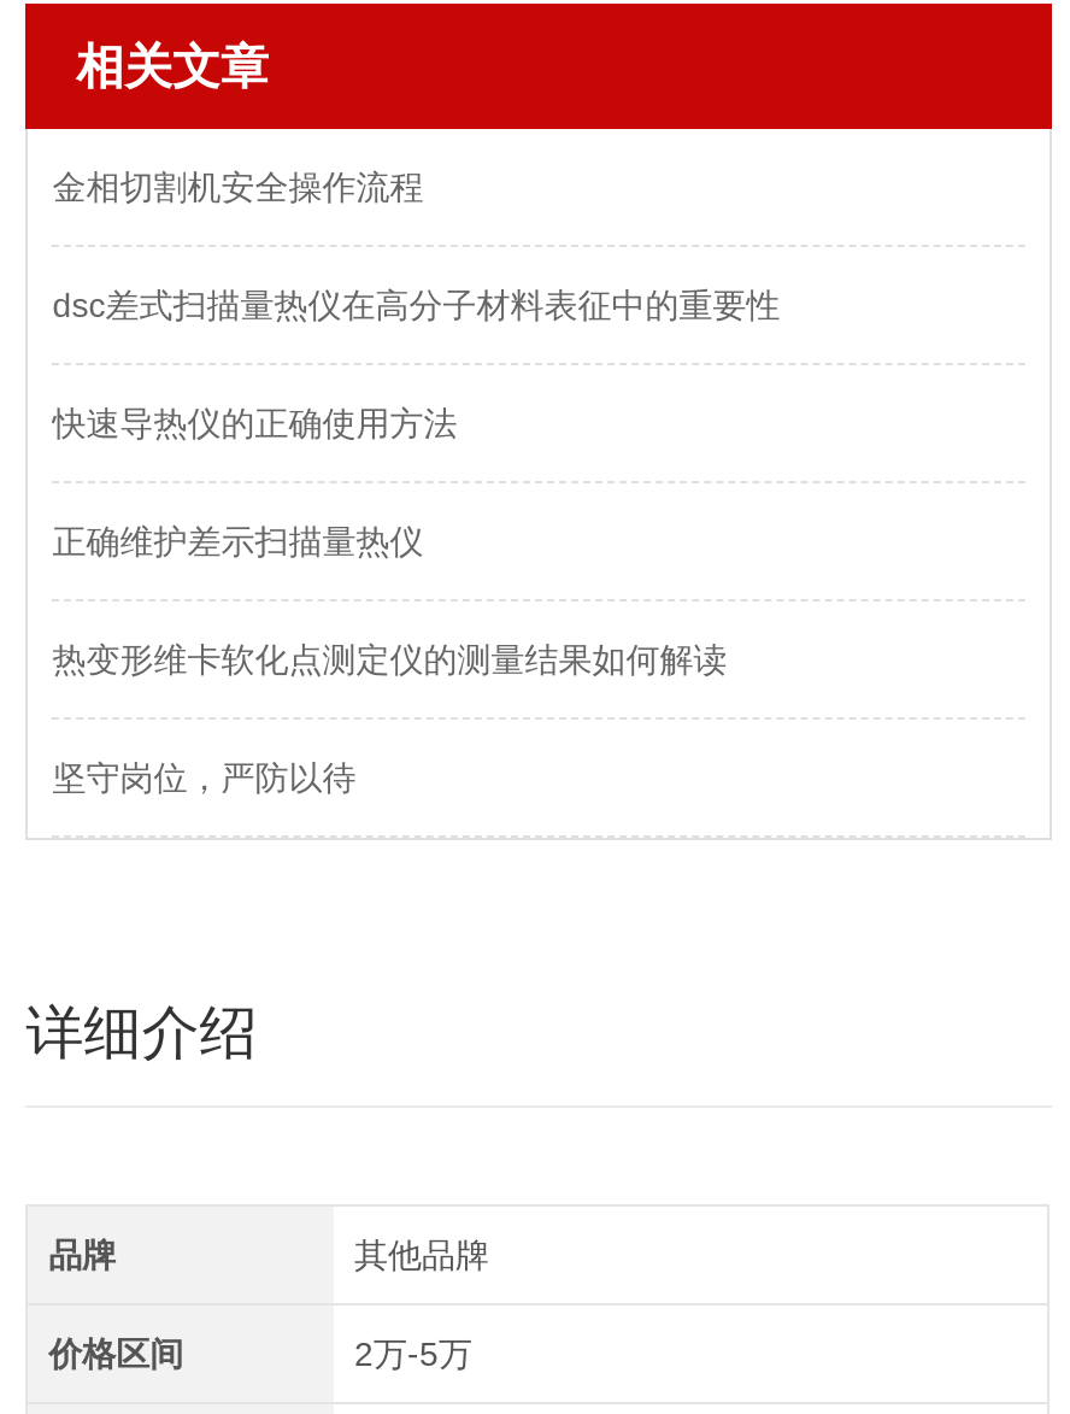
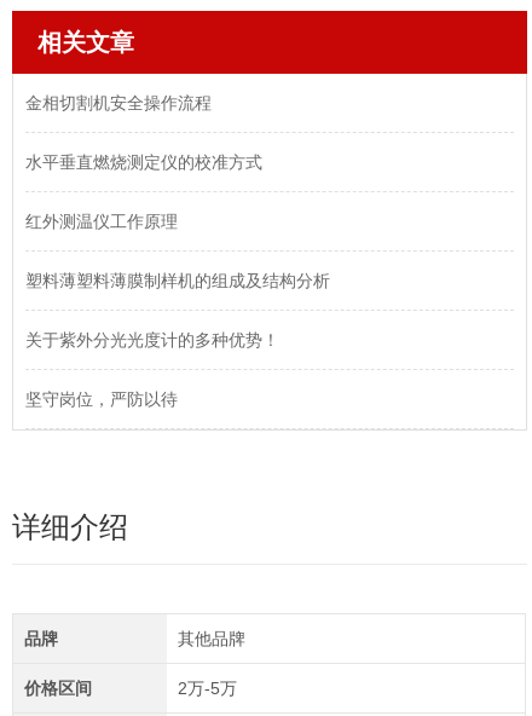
[52,286,780,325] dsc差式扫描量热仪在高分子材料表征中的重要性 -> [26,153,263,172] 水平垂直燃烧测定仪的校准方式
[52,405,457,443] 快速导热仪的正确使用方法 -> [26,212,178,231] 红外测温仪工作原理
[52,523,423,561] 正确维护差示扫描量热仪 -> [26,271,330,291] 塑料薄塑料薄膜制样机的组成及结构分析
[52,641,727,679] 热变形维卡软化点测定仪的测量结果如何解读 -> [26,331,280,350] 关于紫外分光光度计的多种优势！

